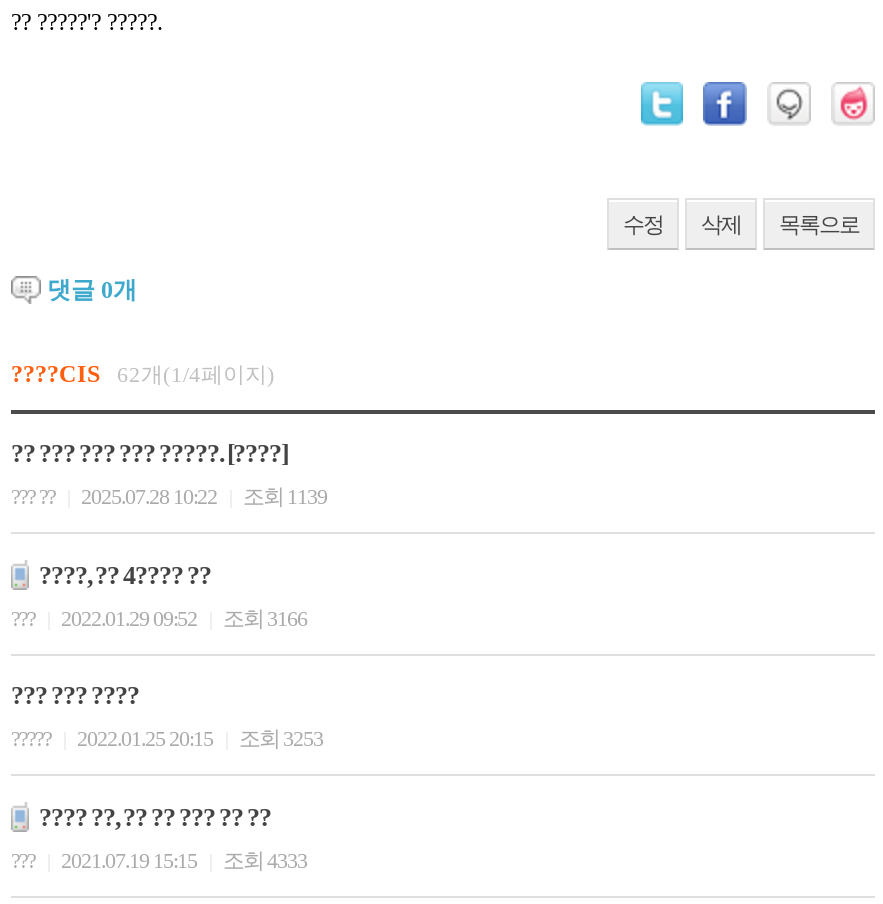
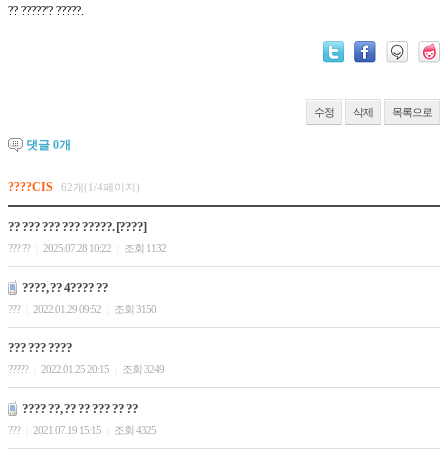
[239,484,327,508] 조회 1139 -> [122,242,166,254] 조회 1132
[219,606,307,630] 조회 3166 -> [112,303,156,315] 조회 3150
[235,726,323,750] 조회 3253 -> [120,363,164,375] 조회 3249
[219,848,307,872] 조회 4333 -> [112,424,156,436] 조회 4325

